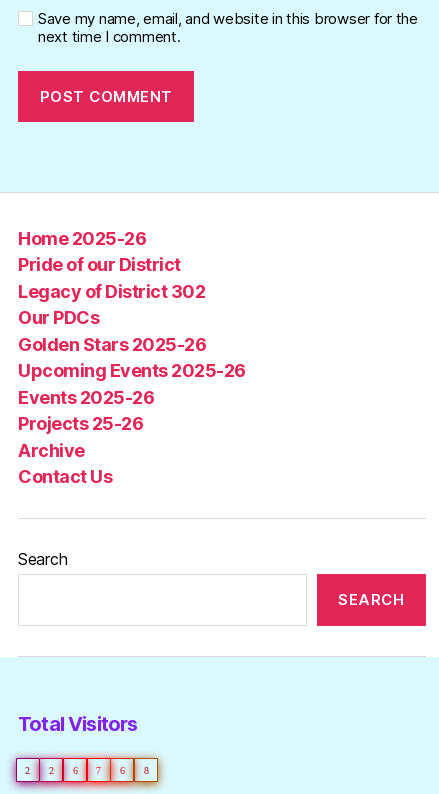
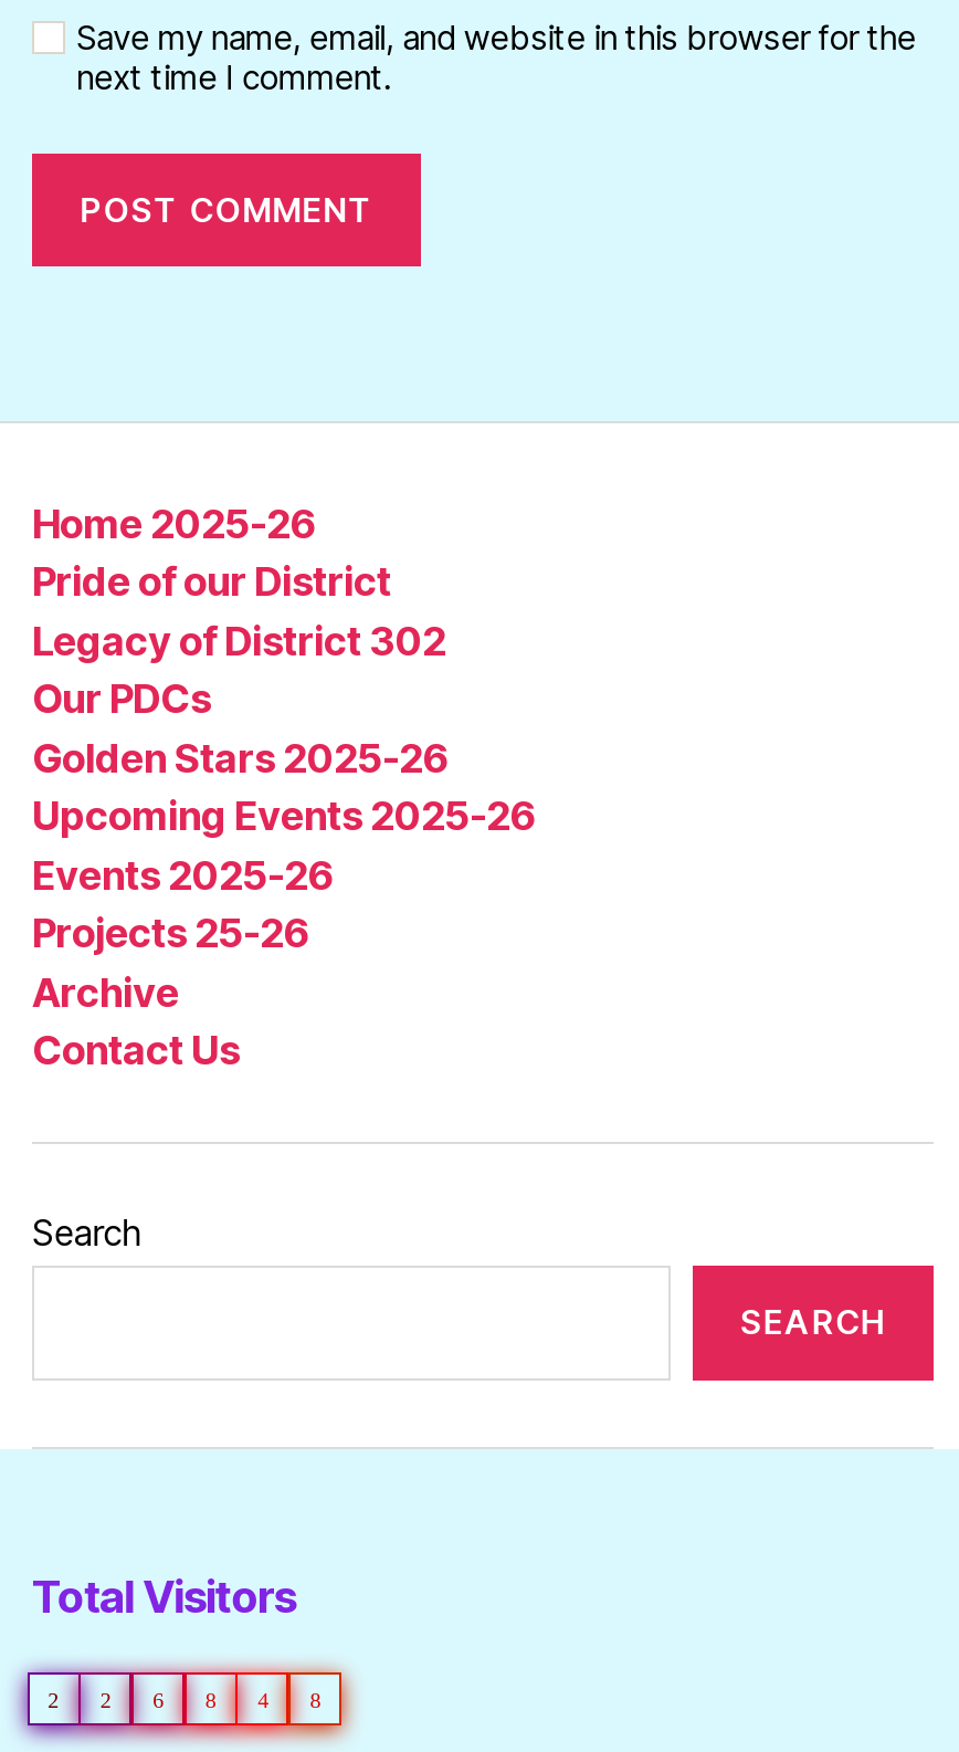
[96,765,101,776] 7 -> [205,1689,216,1713] 8
[120,765,125,776] 6 -> [258,1689,268,1713] 4

